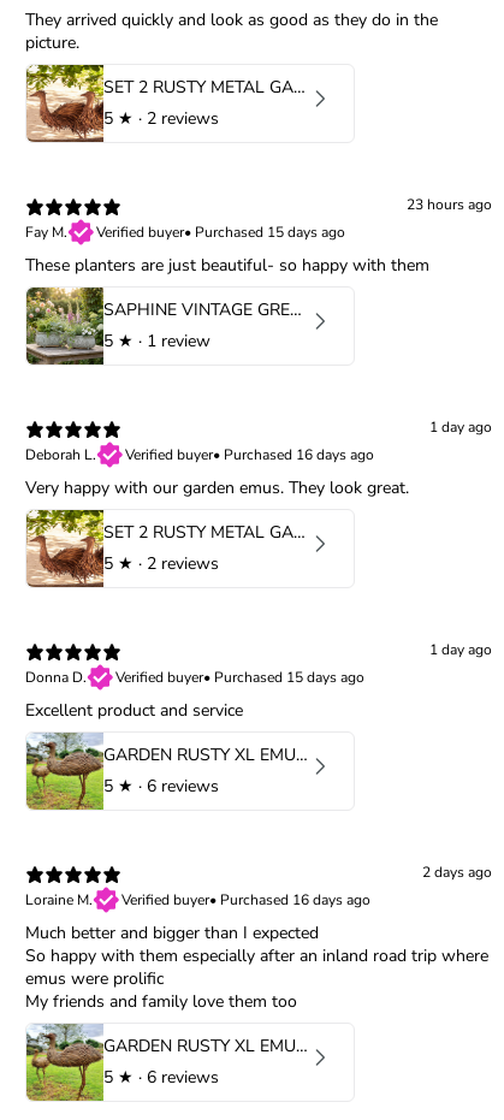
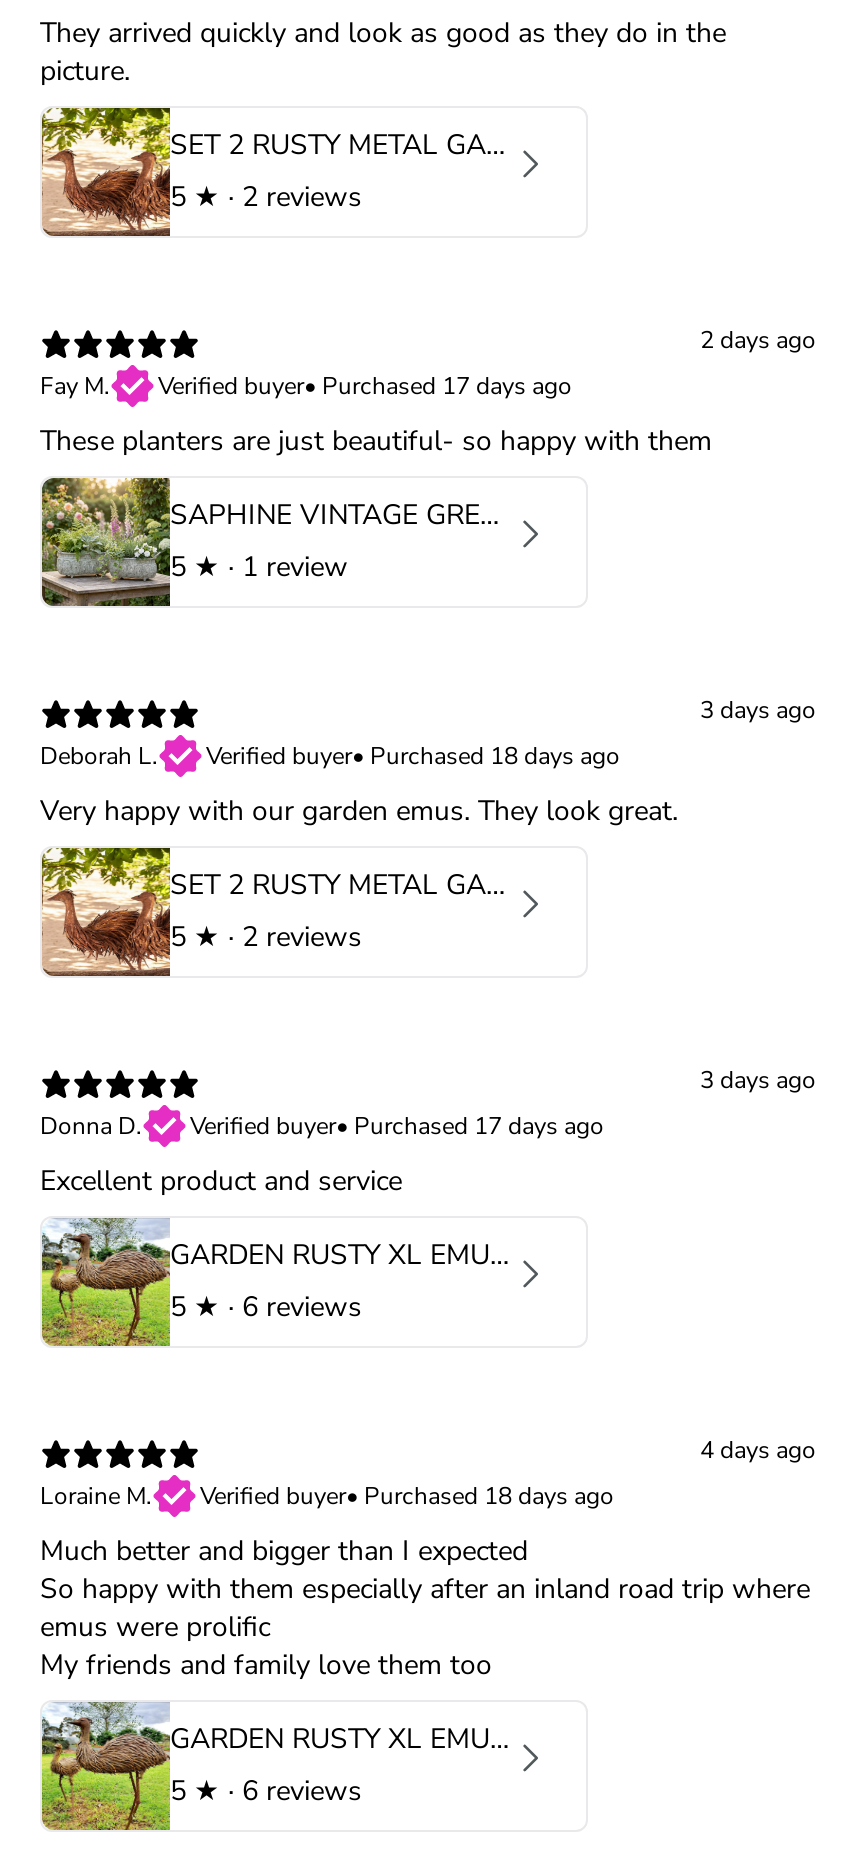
[407,195,492,214] 23 hours ago -> [700,324,816,356] 2 days ago
[96,223,345,242] Verified buyer• Purchased 15 days ago -> [158,370,572,402] Verified buyer• Purchased 17 days ago
[429,418,492,437] 1 day ago -> [700,694,816,726] 3 days ago
[125,445,374,465] Verified buyer• Purchased 16 days ago -> [206,740,620,772] Verified buyer• Purchased 18 days ago
[429,640,492,659] 1 day ago -> [700,1064,816,1096] 3 days ago
[115,668,364,687] Verified buyer• Purchased 15 days ago -> [190,1110,604,1142] Verified buyer• Purchased 17 days ago
[422,863,492,882] 2 days ago -> [700,1434,816,1466] 4 days ago
[121,890,370,910] Verified buyer• Purchased 16 days ago -> [200,1480,614,1512] Verified buyer• Purchased 18 days ago

